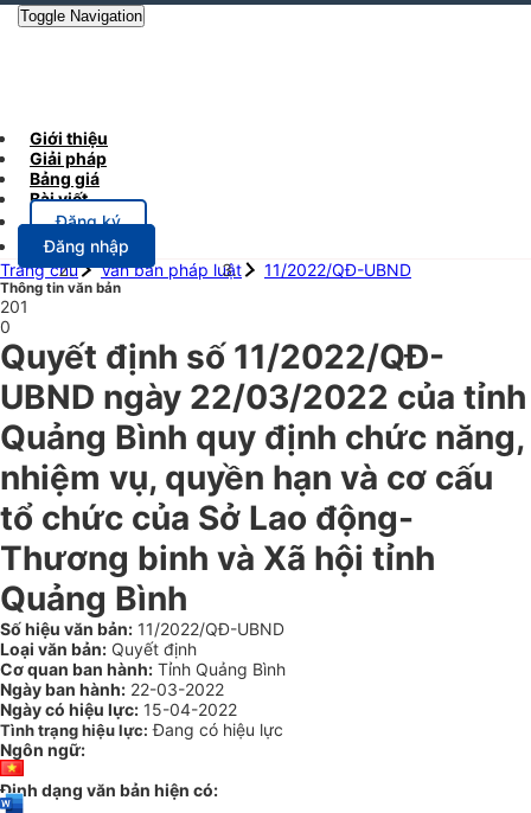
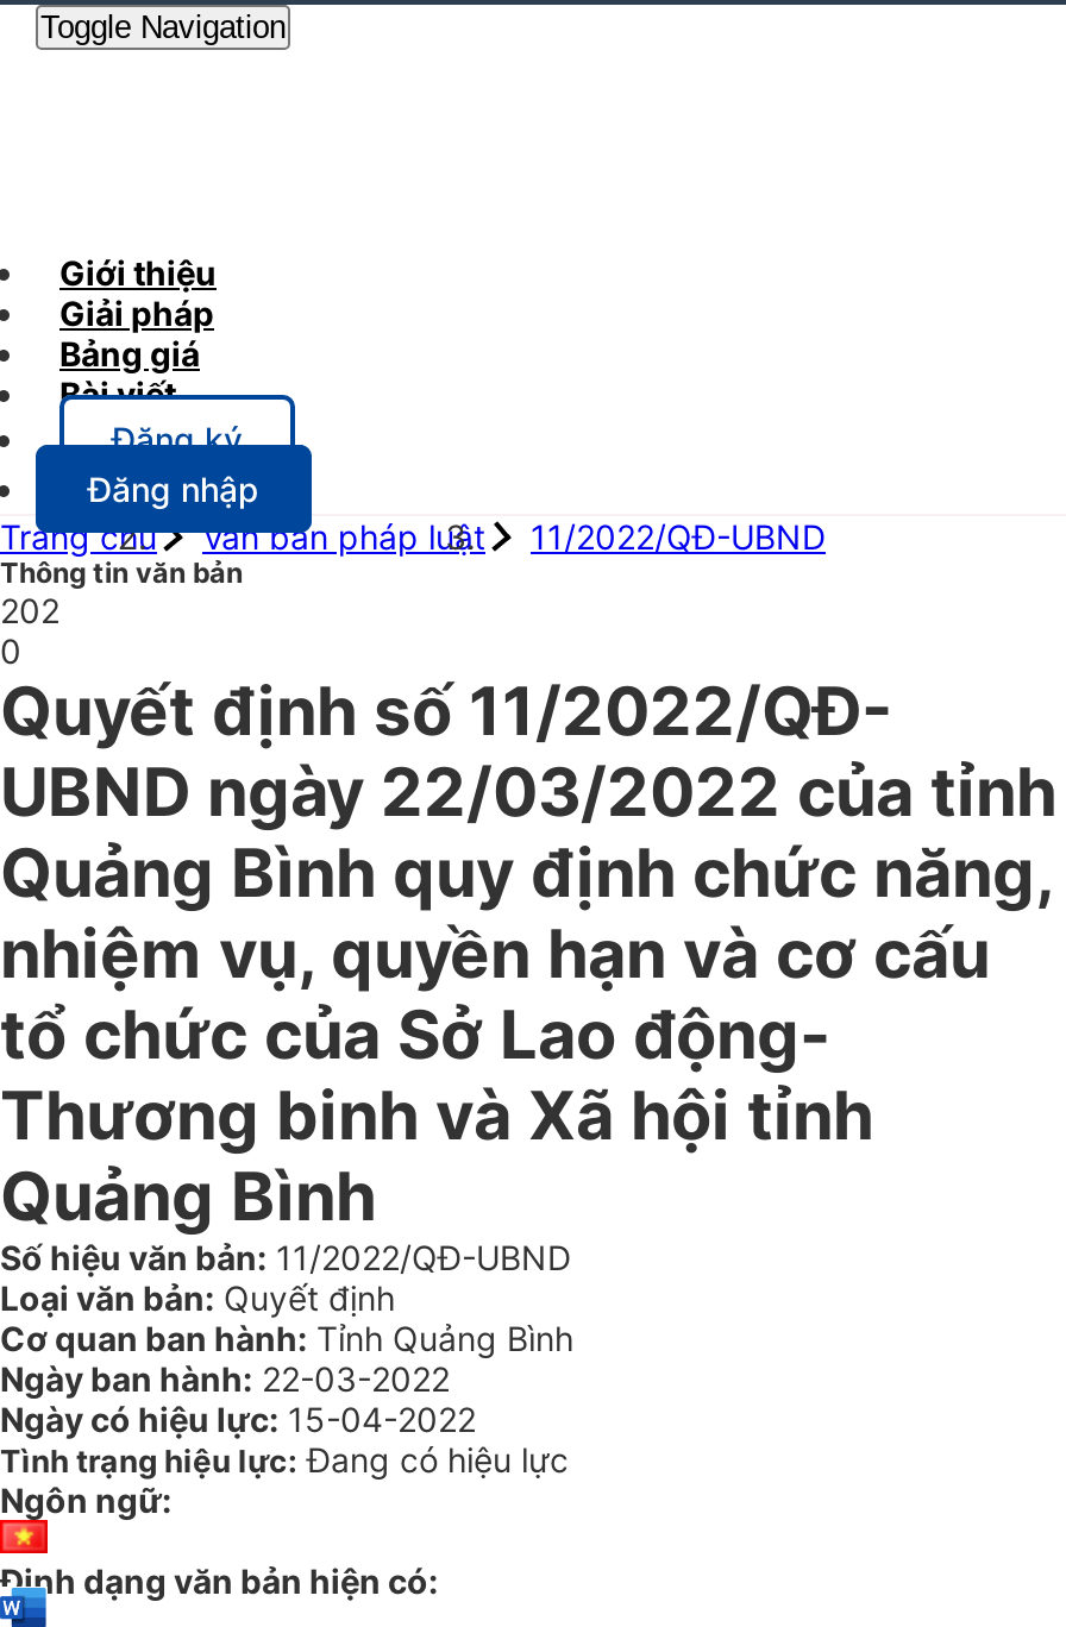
[0,296,28,316] 201 -> [0,590,59,630] 202

